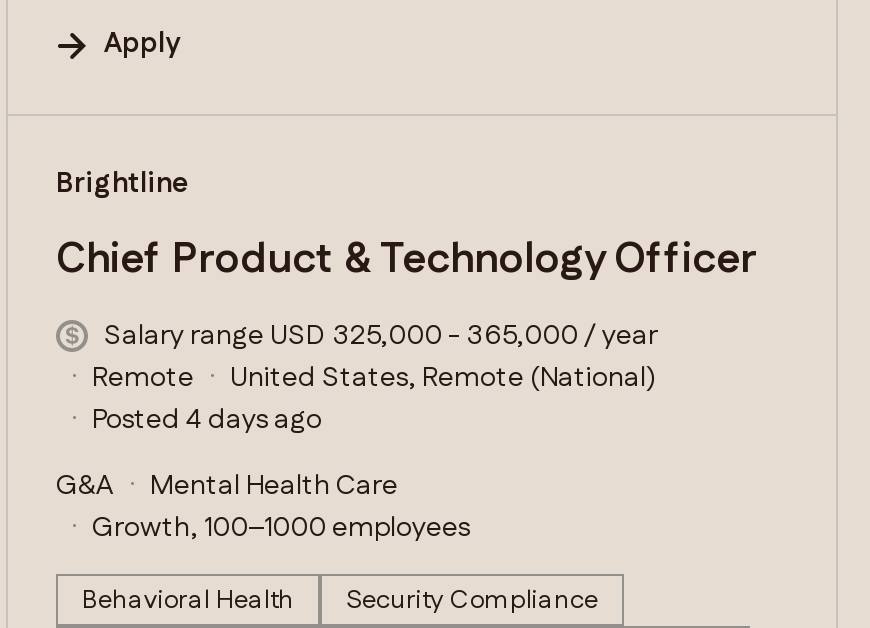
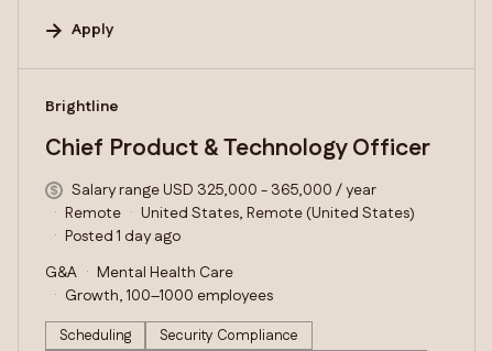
[92,358,656,440] United States, Remote (National) | Posted 4 days ago -> [65,202,415,248] United States, Remote (United States) | Posted 1 day ago
[82,582,294,618] Behavioral Health -> [59,326,131,345] Scheduling

